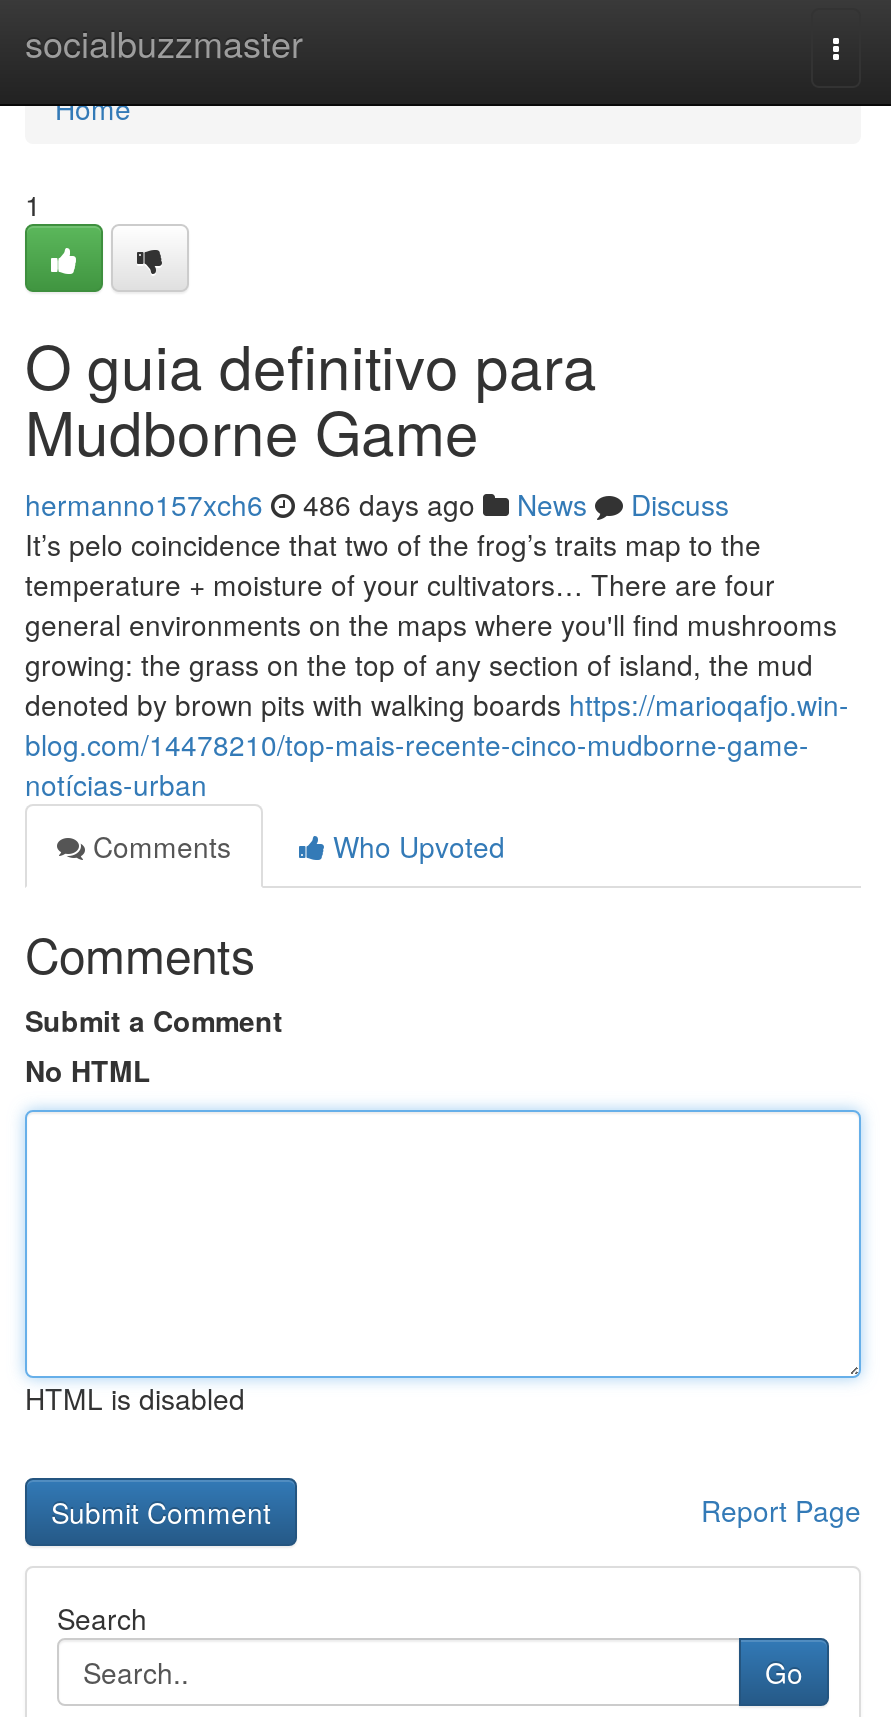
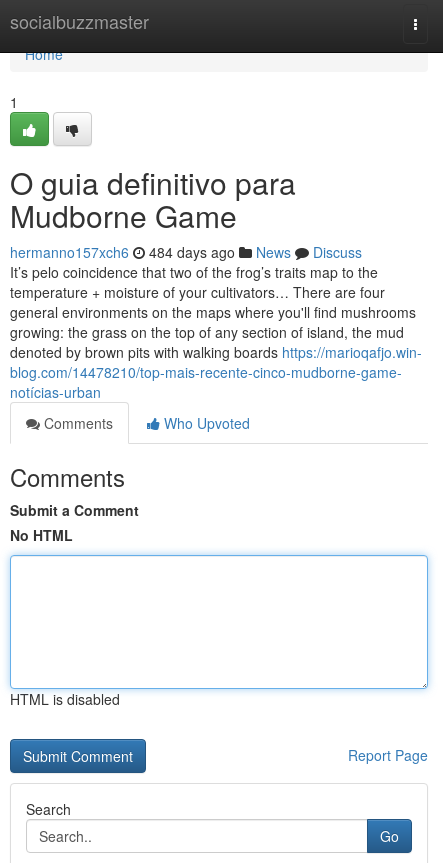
[25,484,729,524] hermanno157xch6 486 days ago News Discuss -> [10,242,362,262] hermanno157xch6 484 days ago News Discuss

